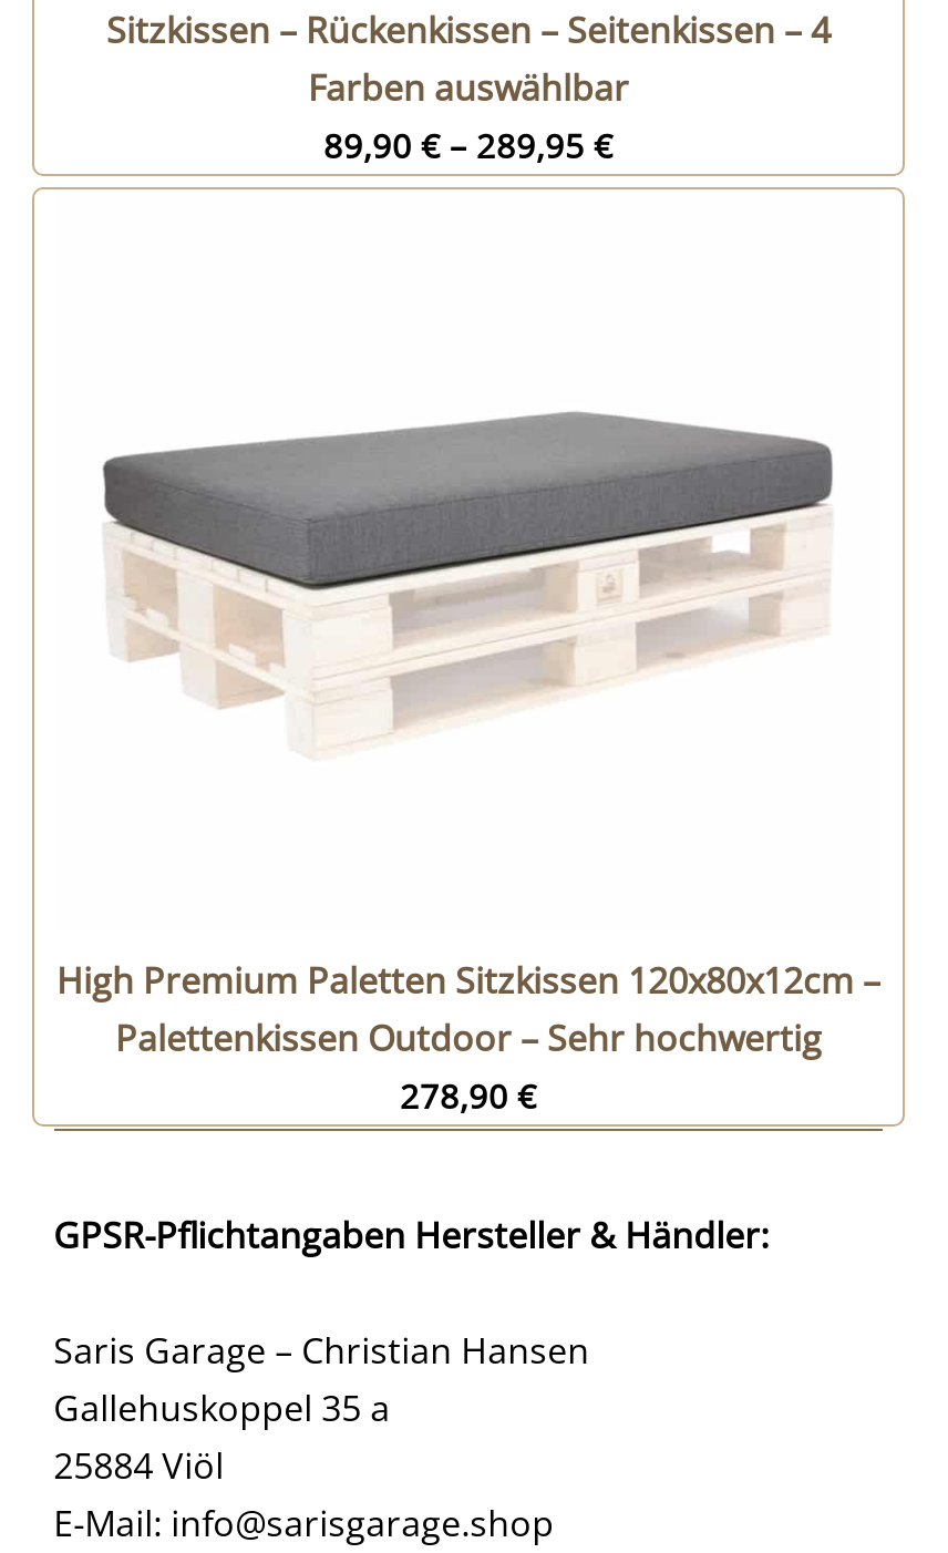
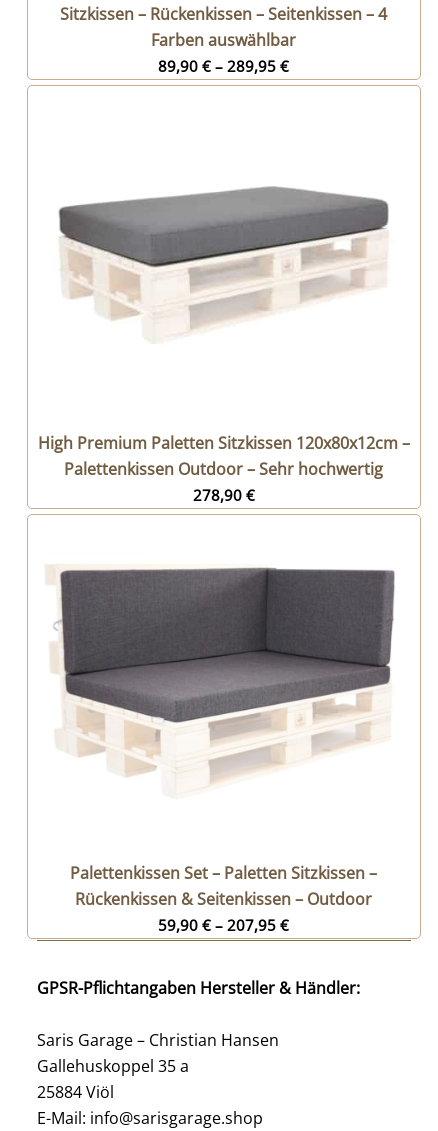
none -> [46,566,395,787] [image]
none -> [70,862,377,935] Palettenkissen Set – Paletten Sitzkissen – | Rückenkissen & Seitenkissen – Outdoor | 59,90 €– 207,95 €

